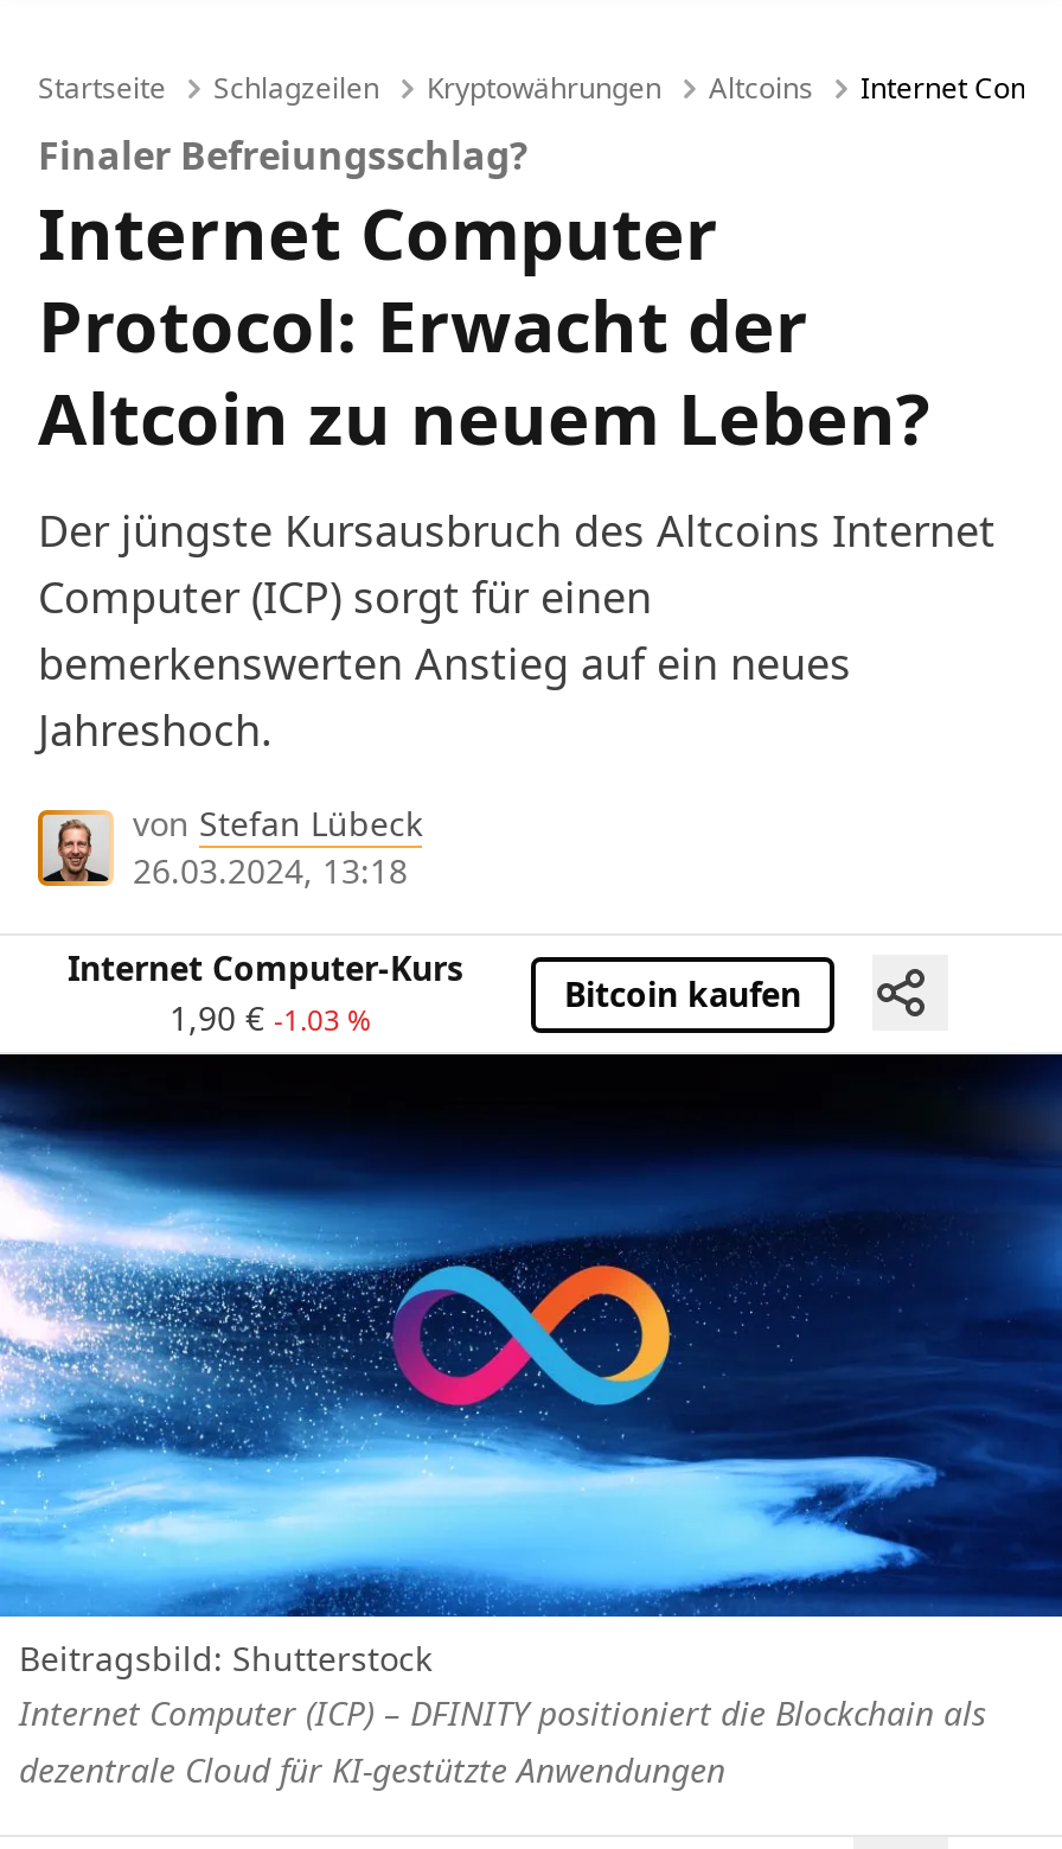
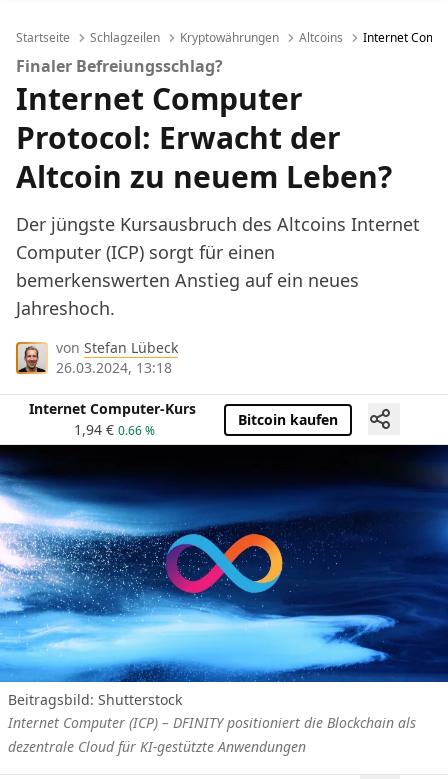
[169,996,371,1041] 1,90 € -1.03 % -> [73,420,154,439] 1,94 € 0.66 %

